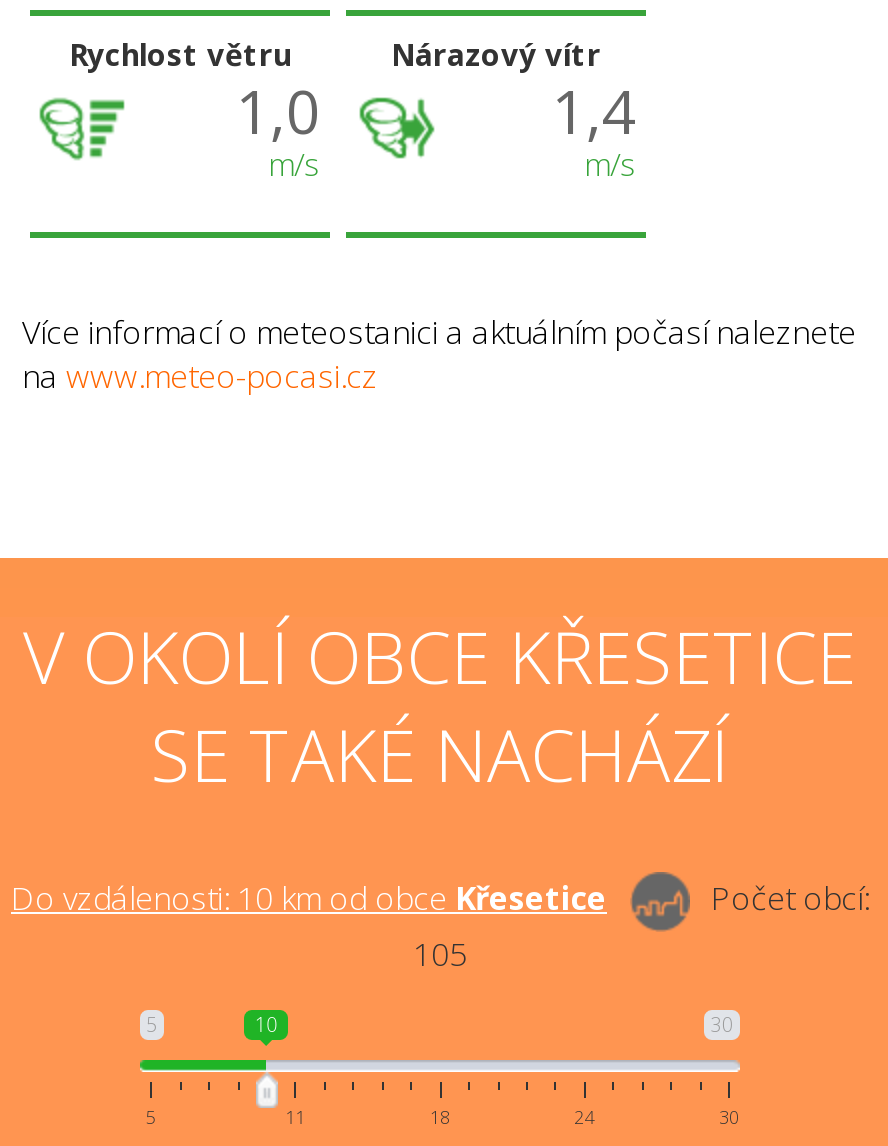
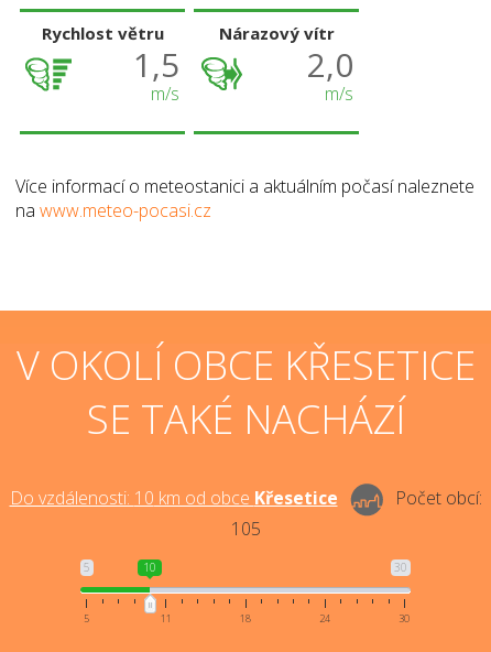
[236,70,320,152] 1,0 -> [133,42,179,87] 1,5
[552,70,636,152] 1,4 -> [307,42,353,87] 2,0

